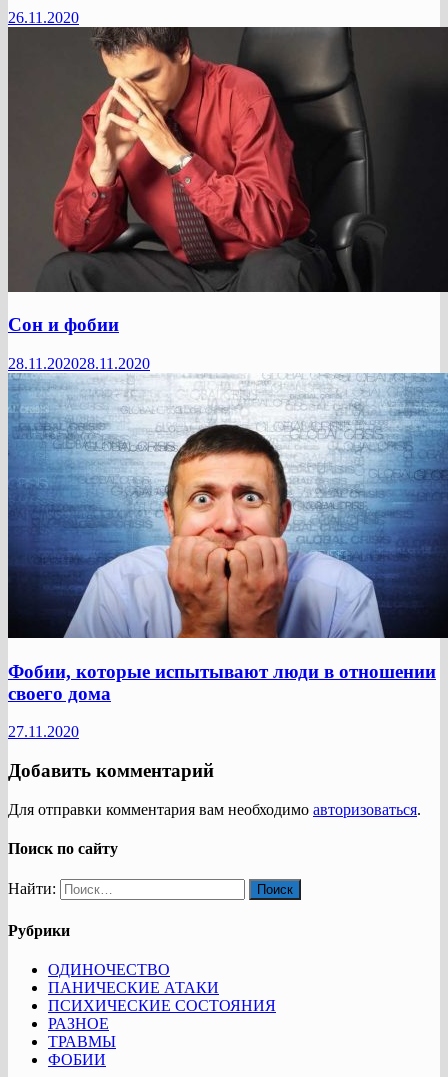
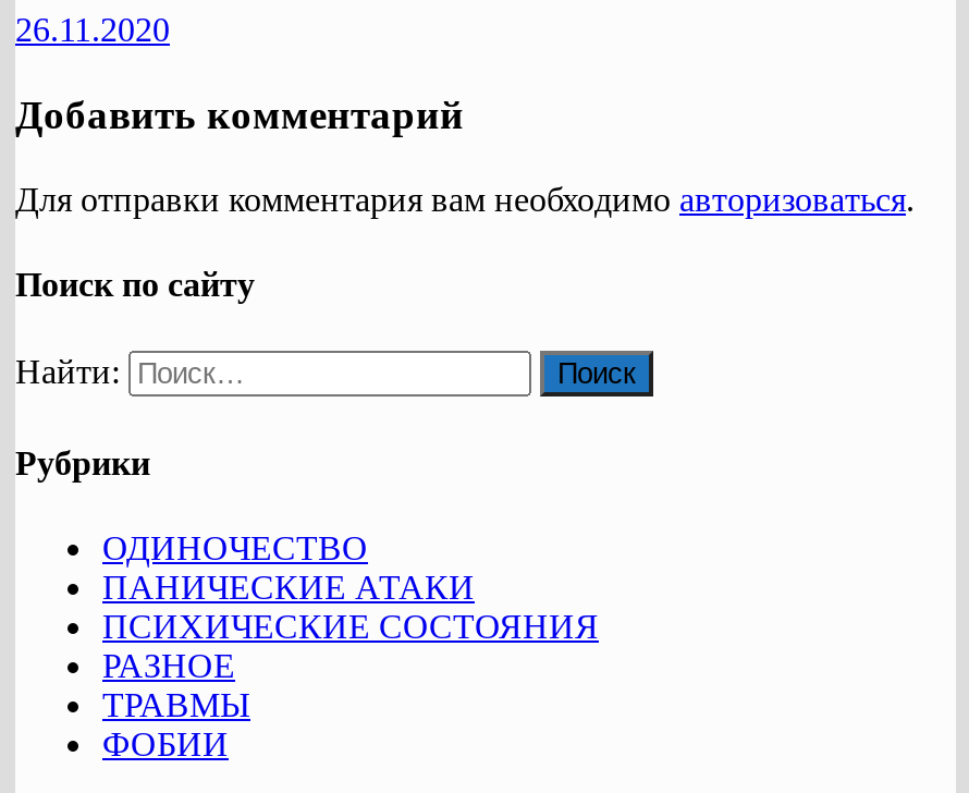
[7,26,445,372] [image] | Сон и фобии | 28.11.202028.11.2020 -> none
[7,372,445,740] [image] | Фобии, которые испытывают люди в отношении | своего дома | 27.11.2020 -> none

